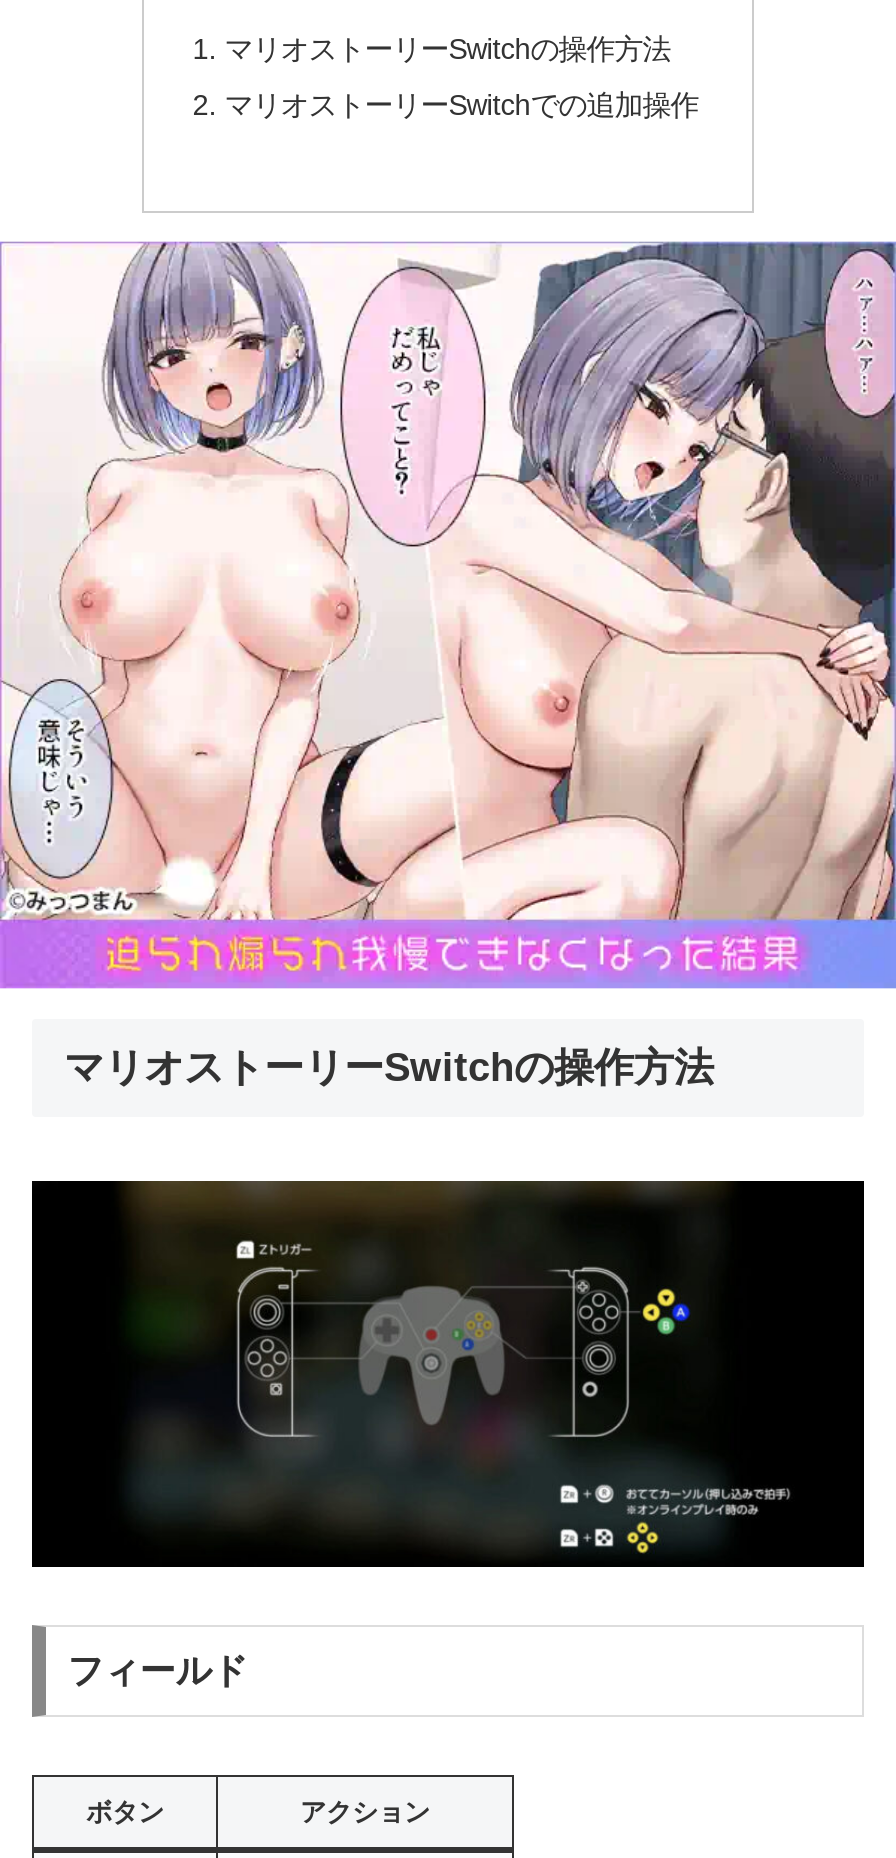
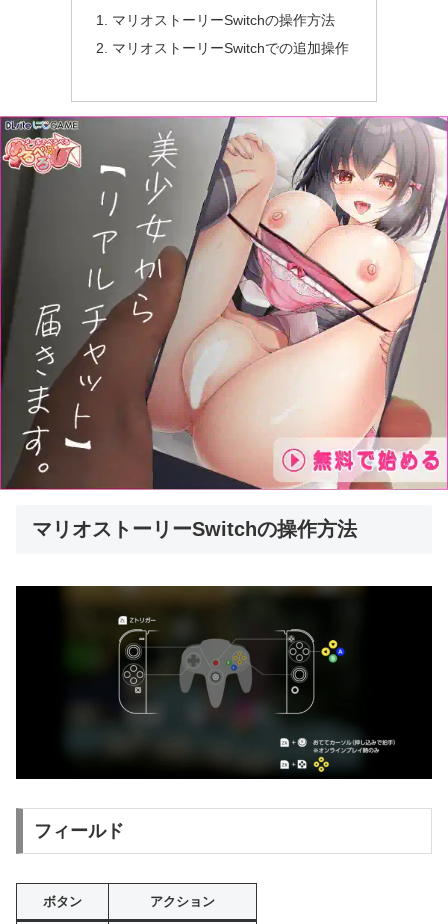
[6,241,890,989] [image] -> [3,116,445,491] [image]

